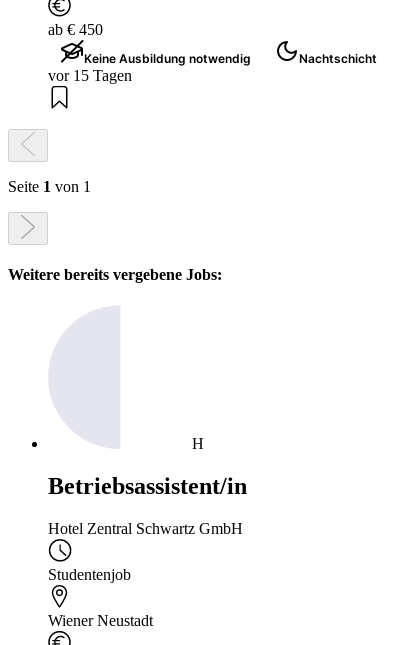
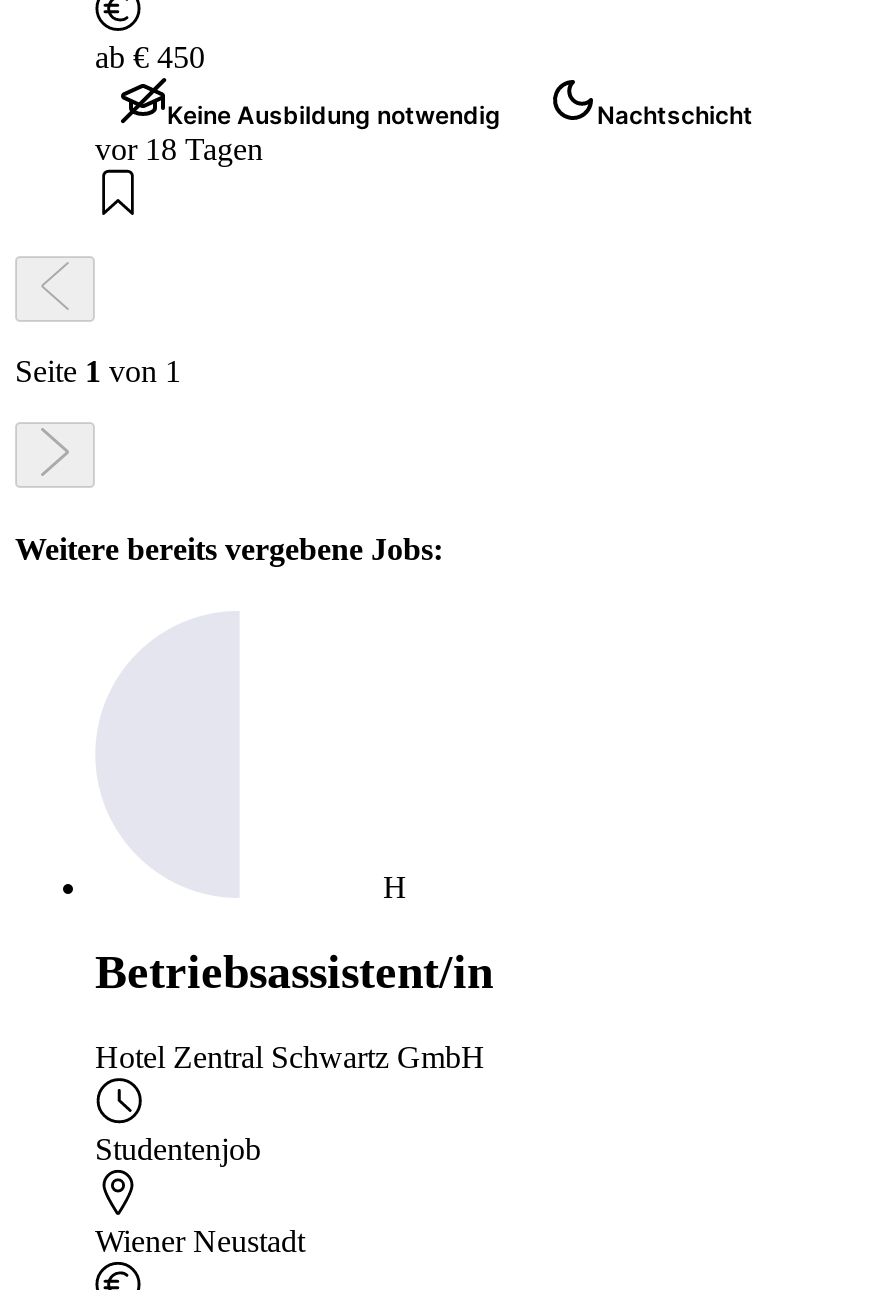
[48,67,132,84] vor 15 Tagen -> [95,133,263,167] vor 18 Tagen

